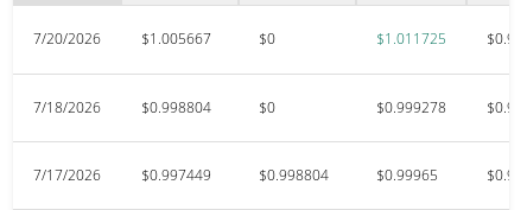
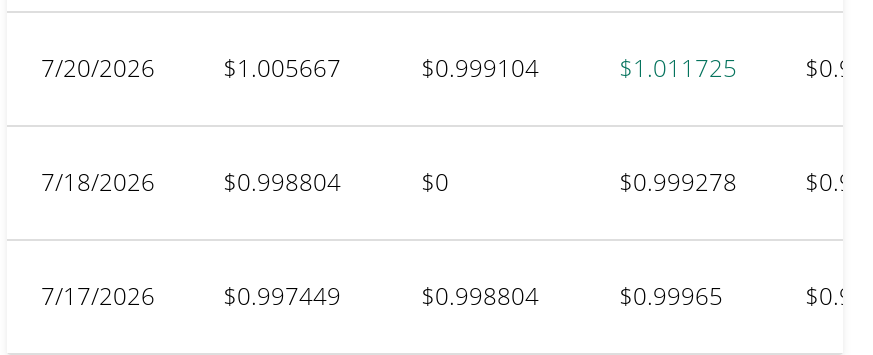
[259,28,275,49] $0 -> [421,51,539,85] $0.999104

